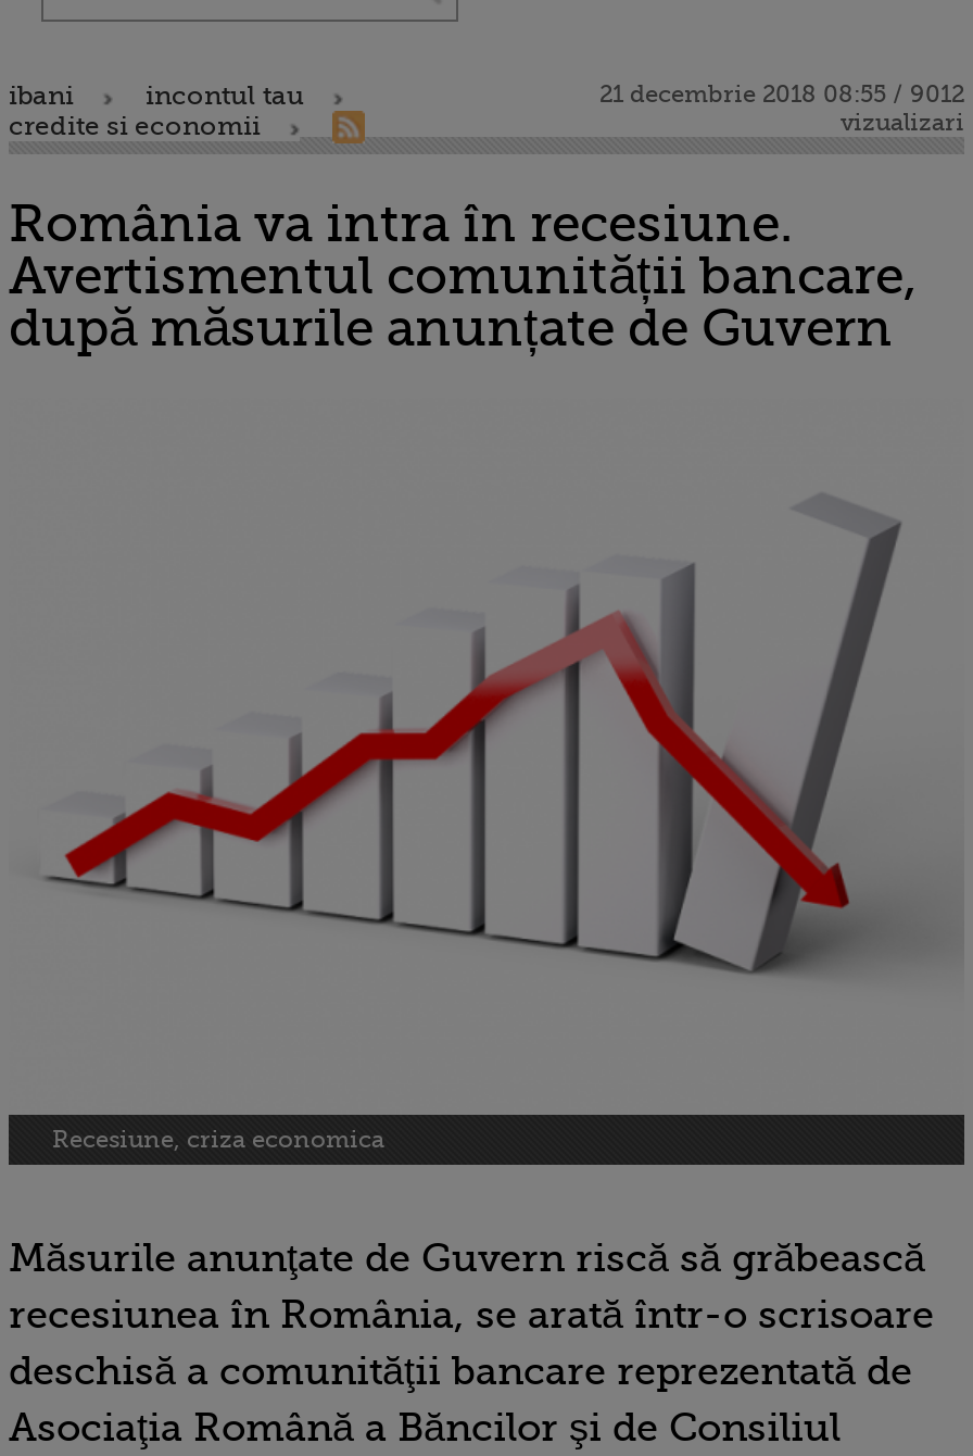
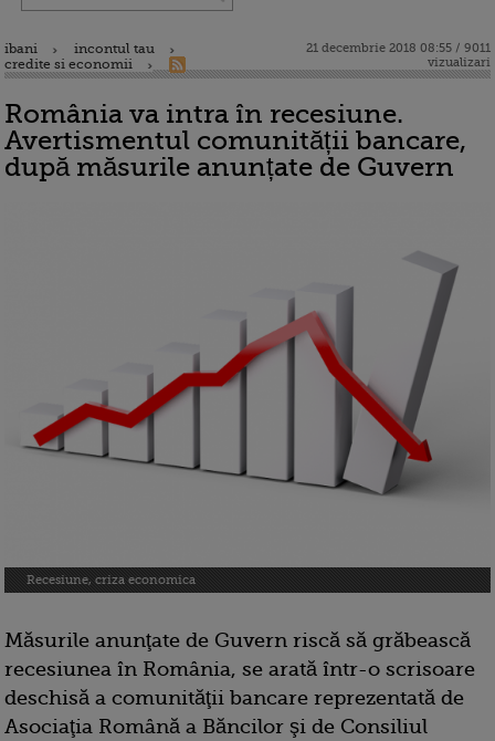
[599,80,964,109] 21 decembrie 2018 08:55 / 9012 -> [306,41,491,55] 21 decembrie 2018 08:55 / 9011

